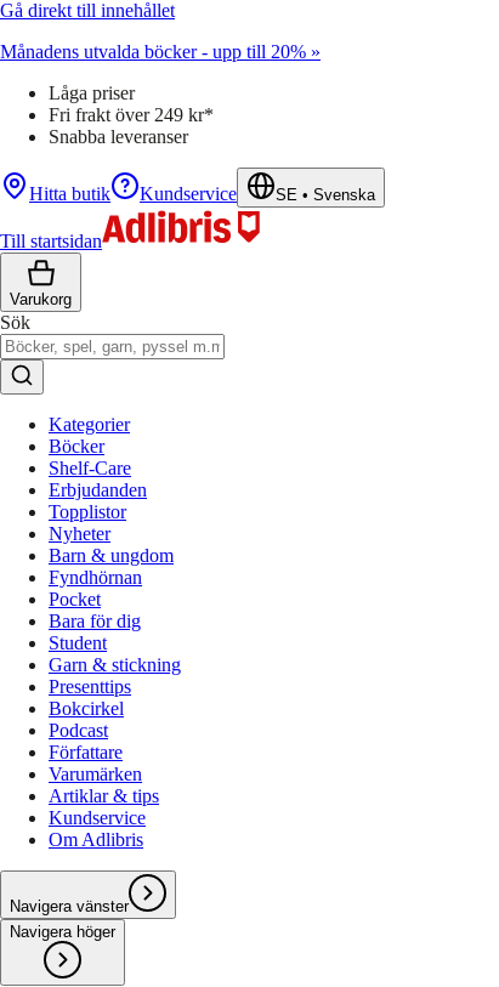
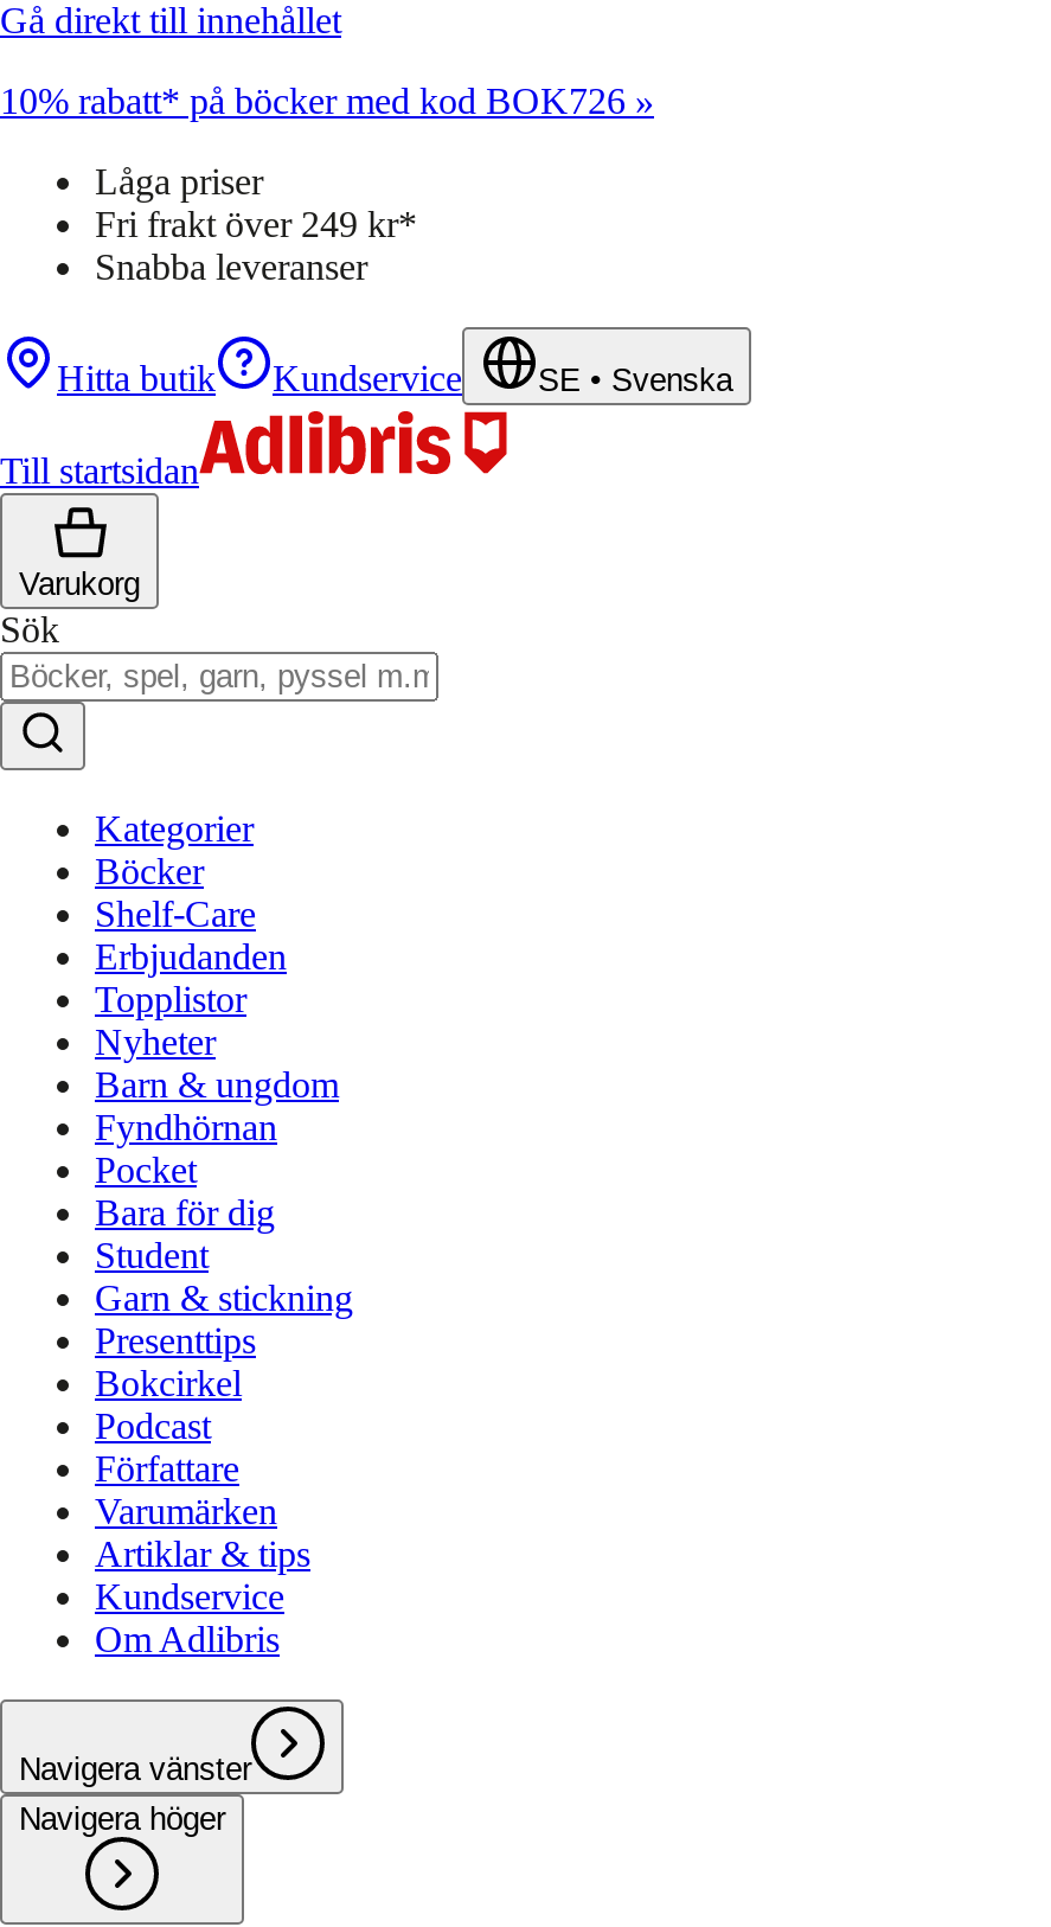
[0,41,321,62] Månadens utvalda böcker - upp till 20% » -> [0,81,654,121] 10% rabatt* på böcker med kod BOK726 »

